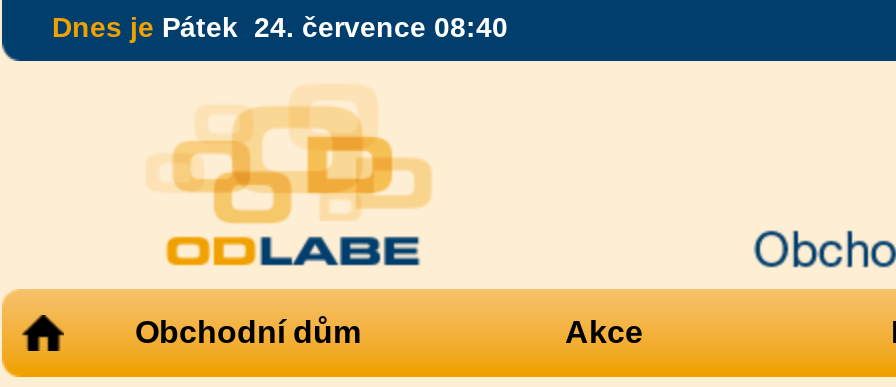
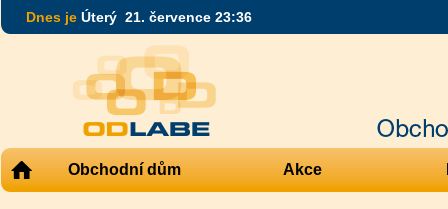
[52,11,508,43] Dnes je Pátek 24. července 08:40 -> [26,9,252,25] Dnes je Úterý 21. července 23:36

